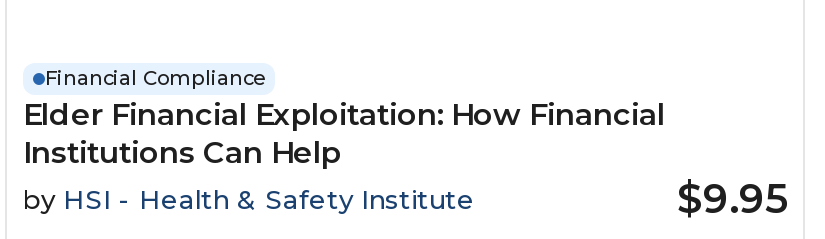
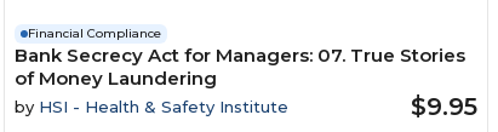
[23,95,665,171] Elder Financial Exploitation: How Financial | Institutions Can Help -> [15,44,465,90] Bank Secrecy Act for Managers: 07. True Stories | of Money Laundering

